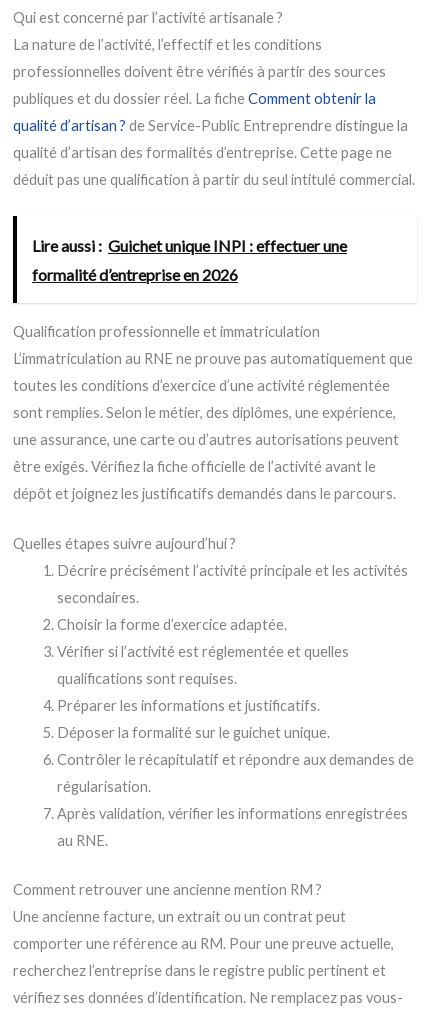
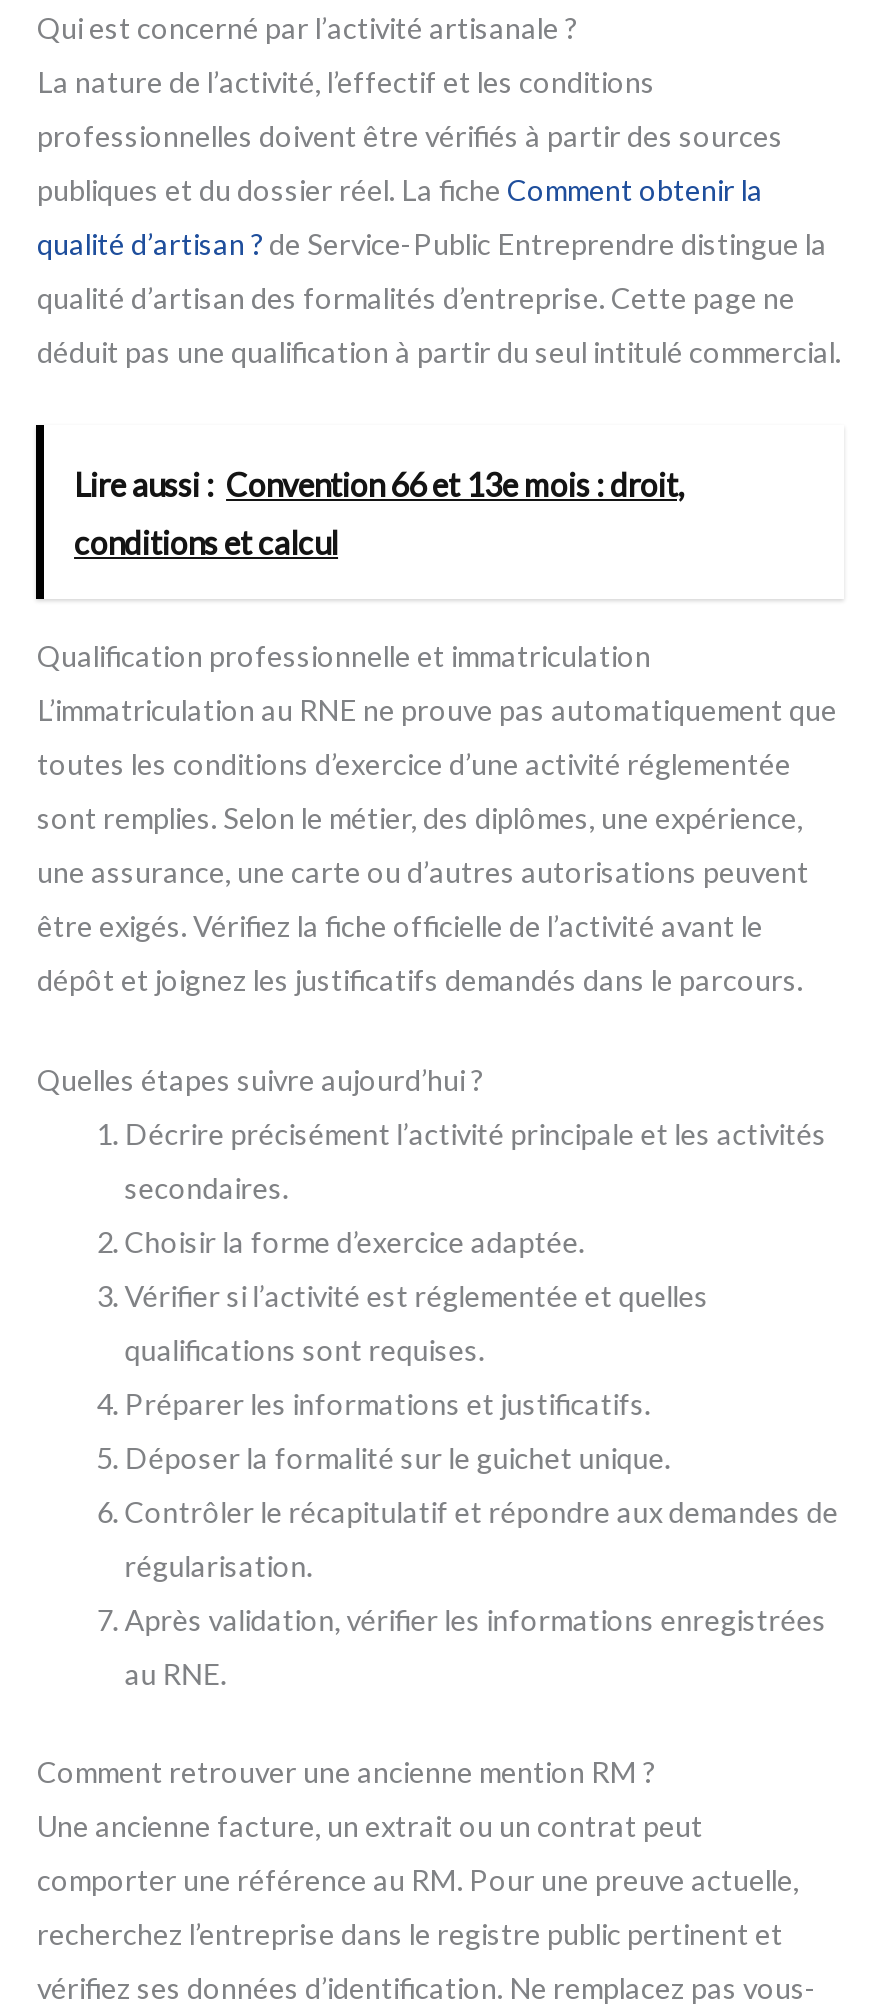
[32,236,347,255] Lire aussi : Guichet unique INPI : effectuer une -> [74,464,684,502] Lire aussi : Convention 66 et 13e mois : droit,
[32,265,238,284] formalité d’entreprise en 2026 -> [74,522,338,560] conditions et calcul

